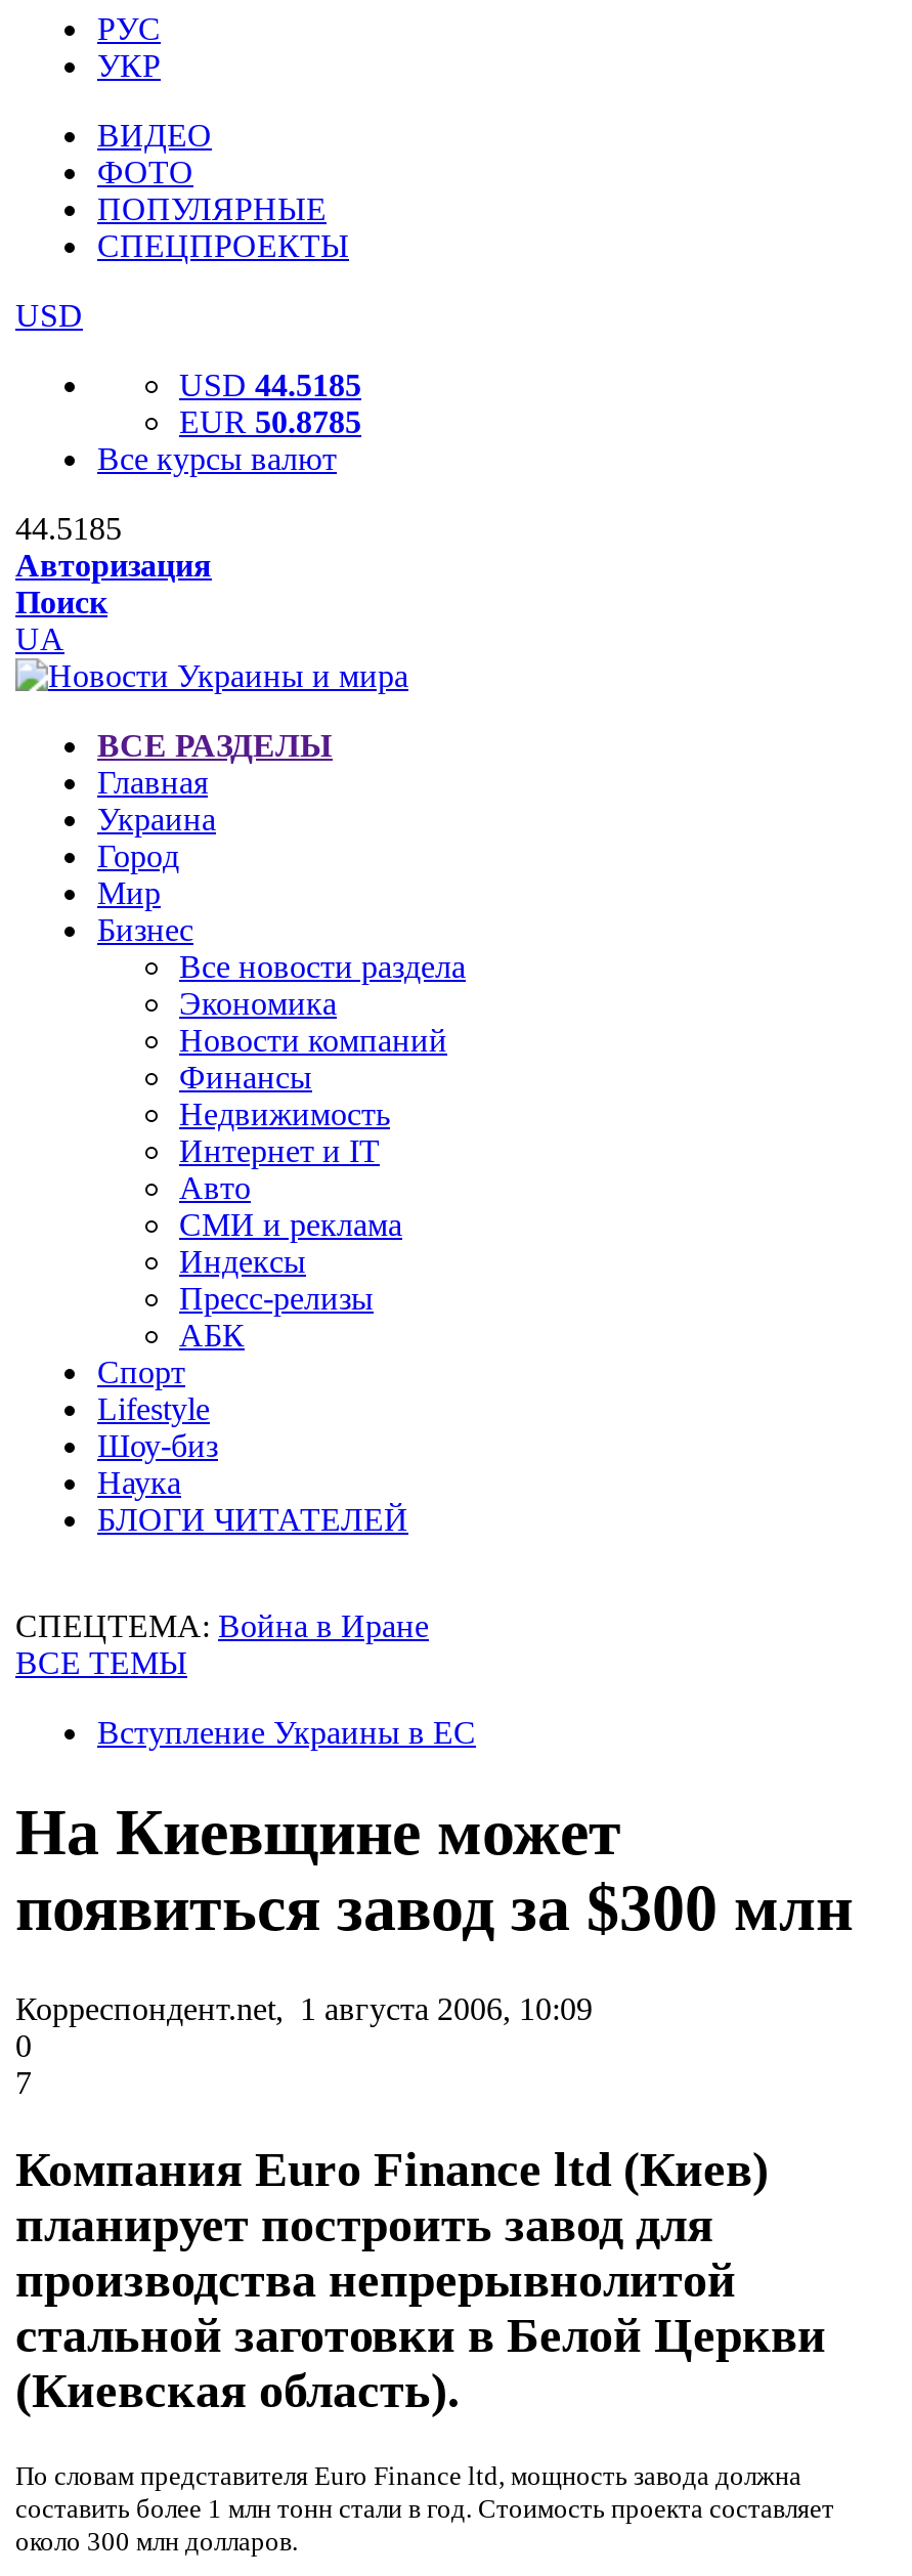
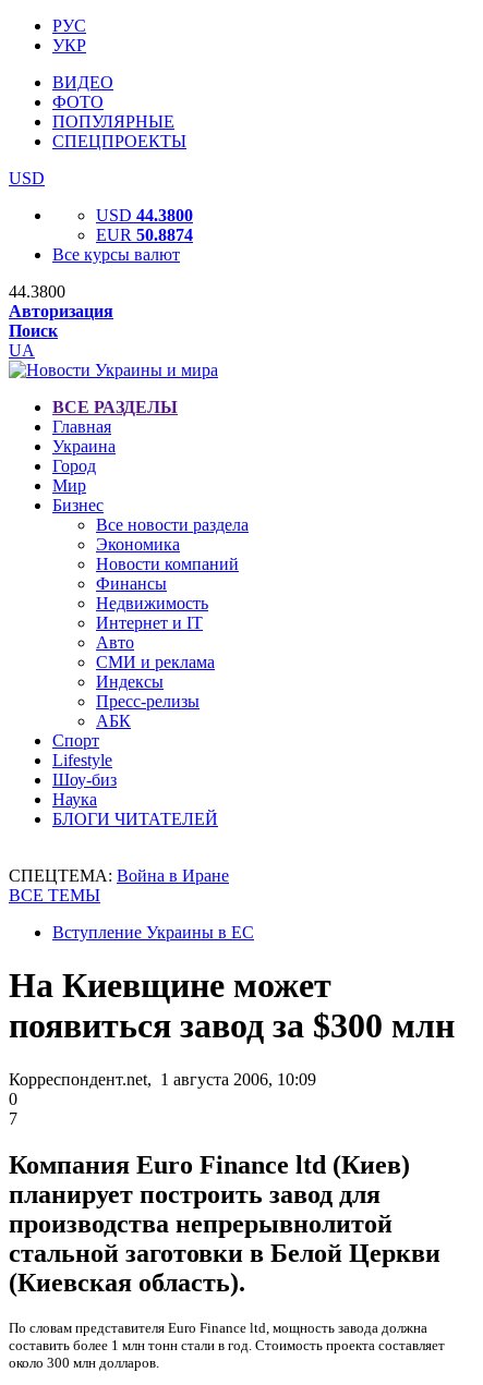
[179,368,361,402] USD 44.5185 -> [96,206,193,224] USD 44.3800
[179,404,361,439] EUR 50.8785 -> [96,226,193,244] EUR 50.8874
[15,511,122,546] 44.5185 -> [9,282,65,301] 44.3800

